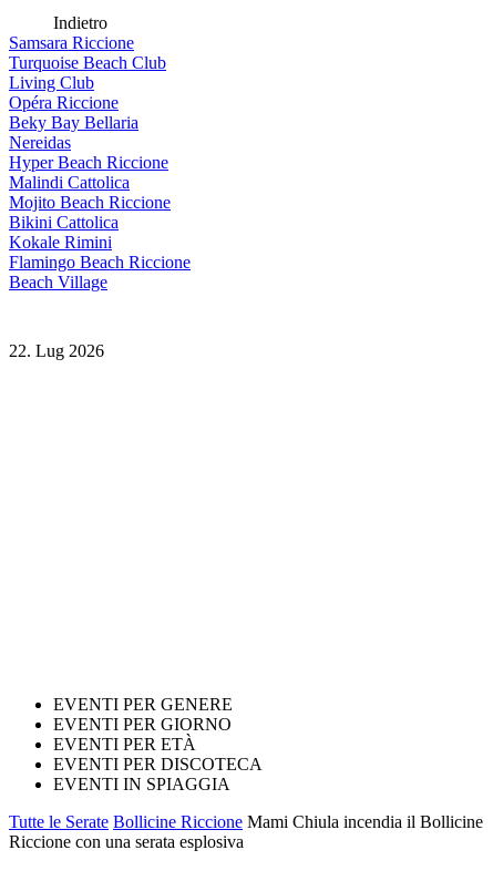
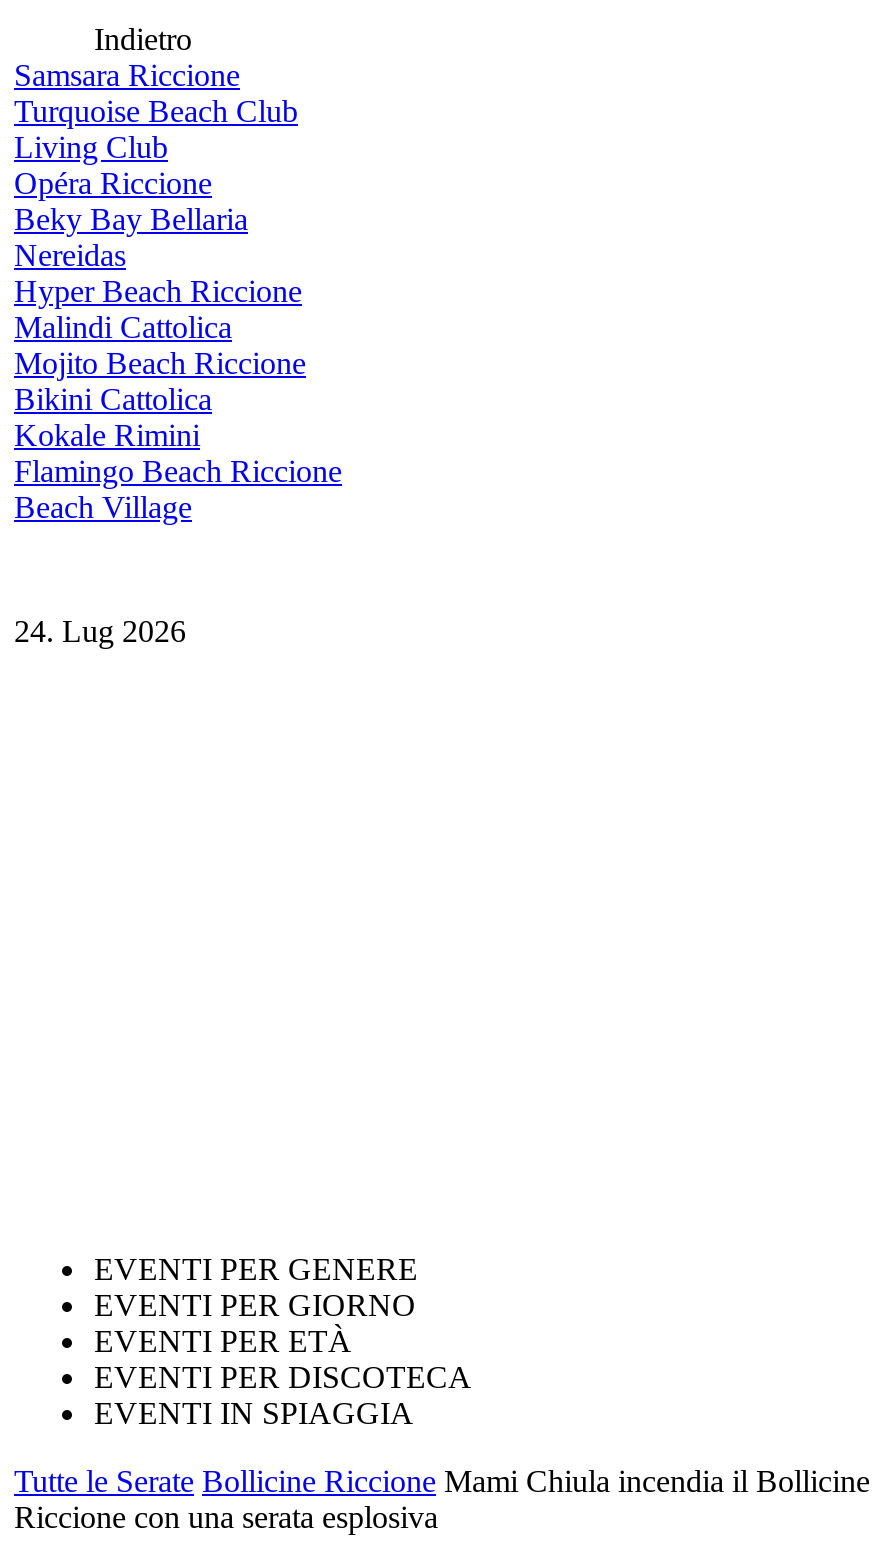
[9,341,104,360] 22. Lug 2026 -> [14,614,186,648] 24. Lug 2026

